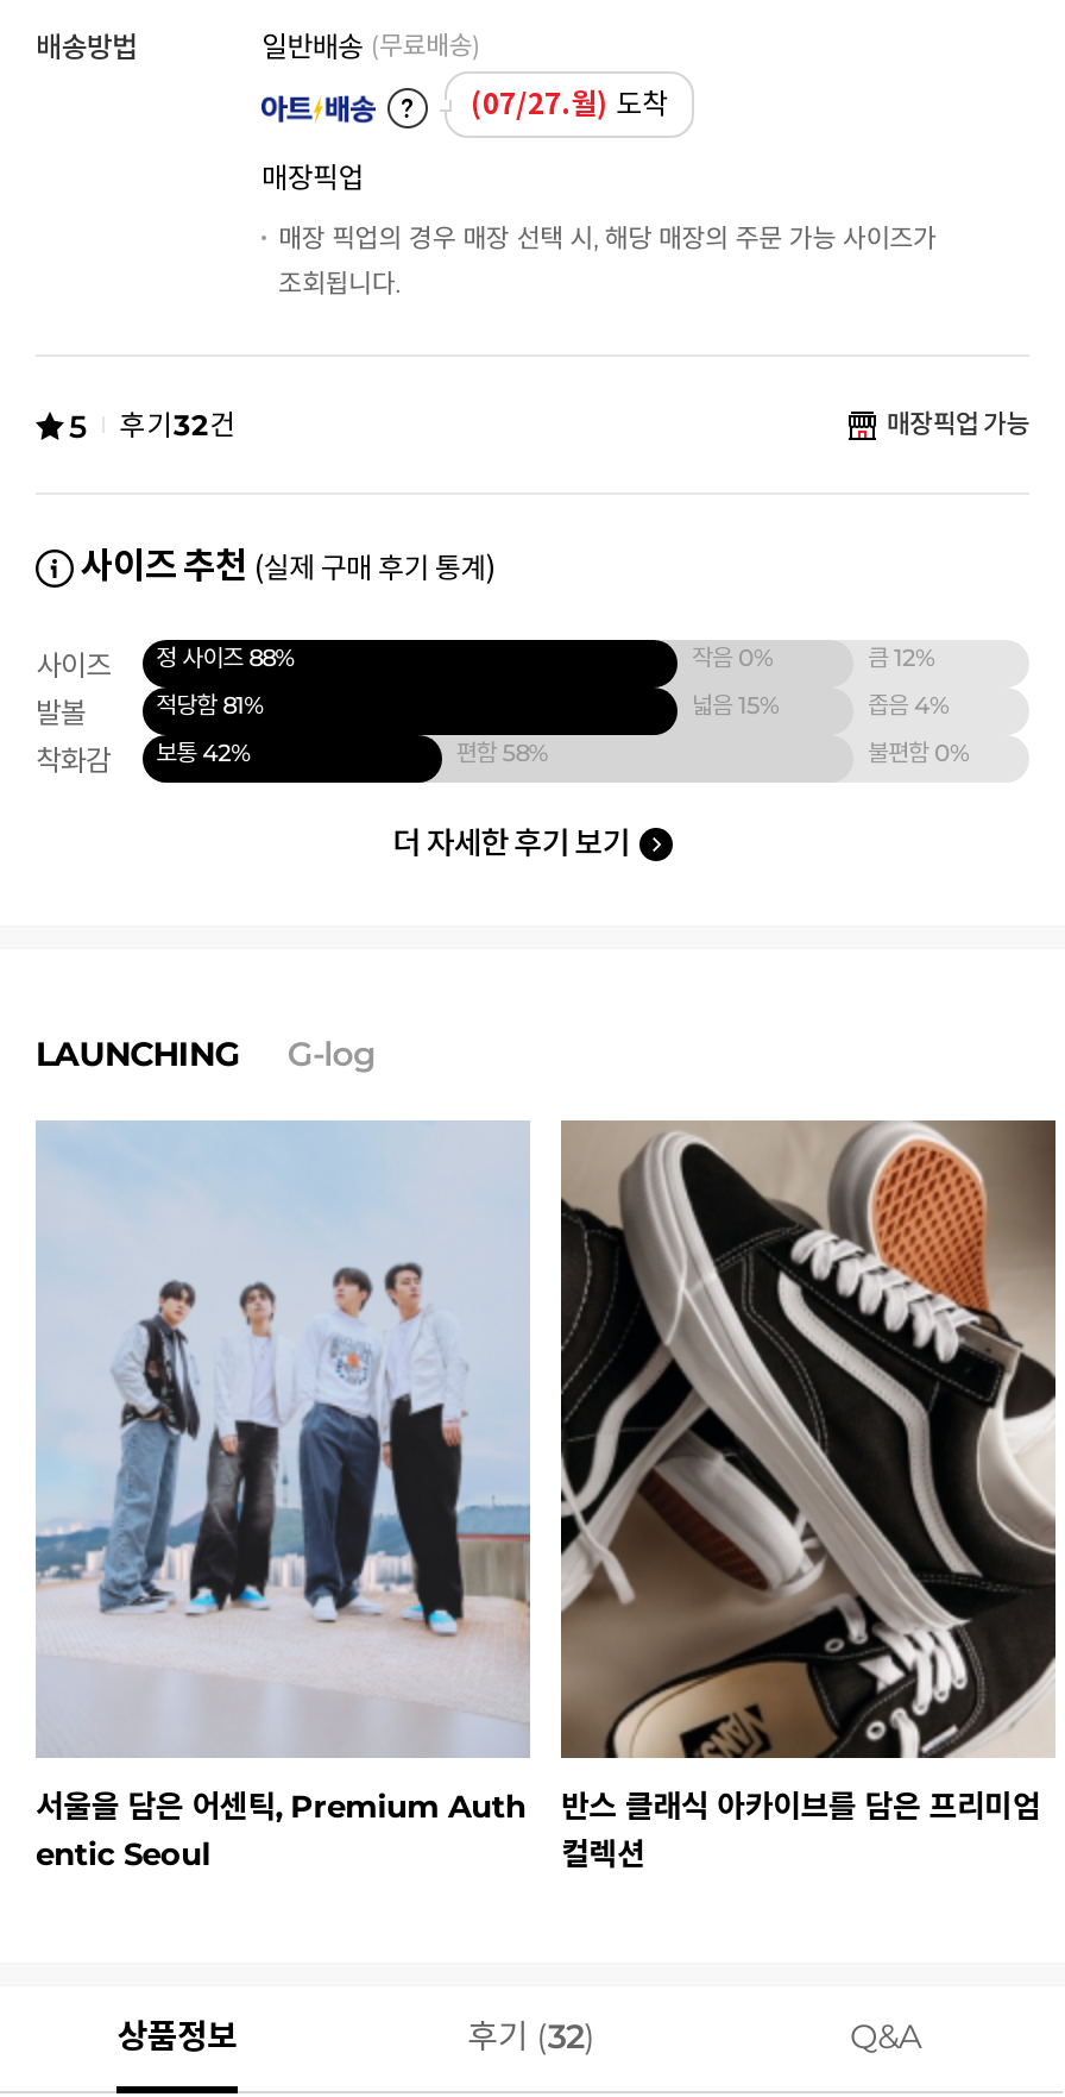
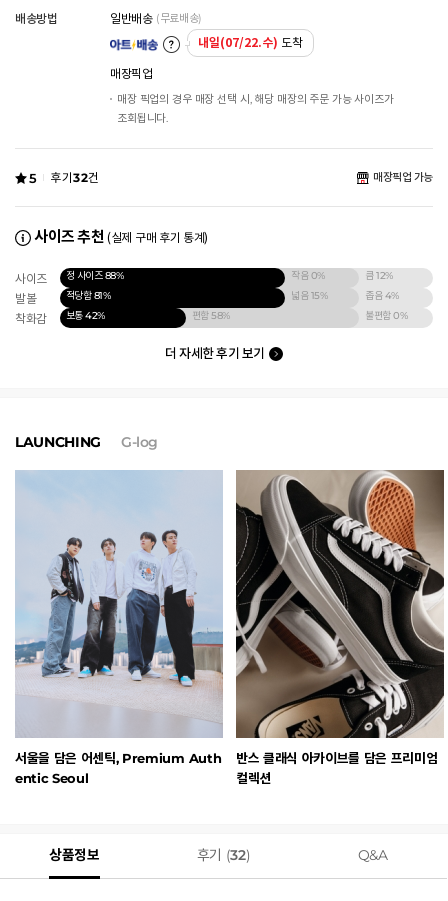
[471,86,668,121] (07/27.월) 도착 -> [198,35,303,50] 내일(07/22.수) 도착

